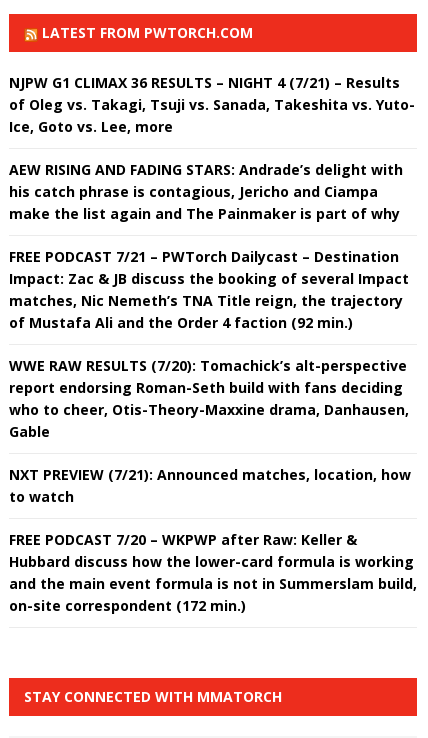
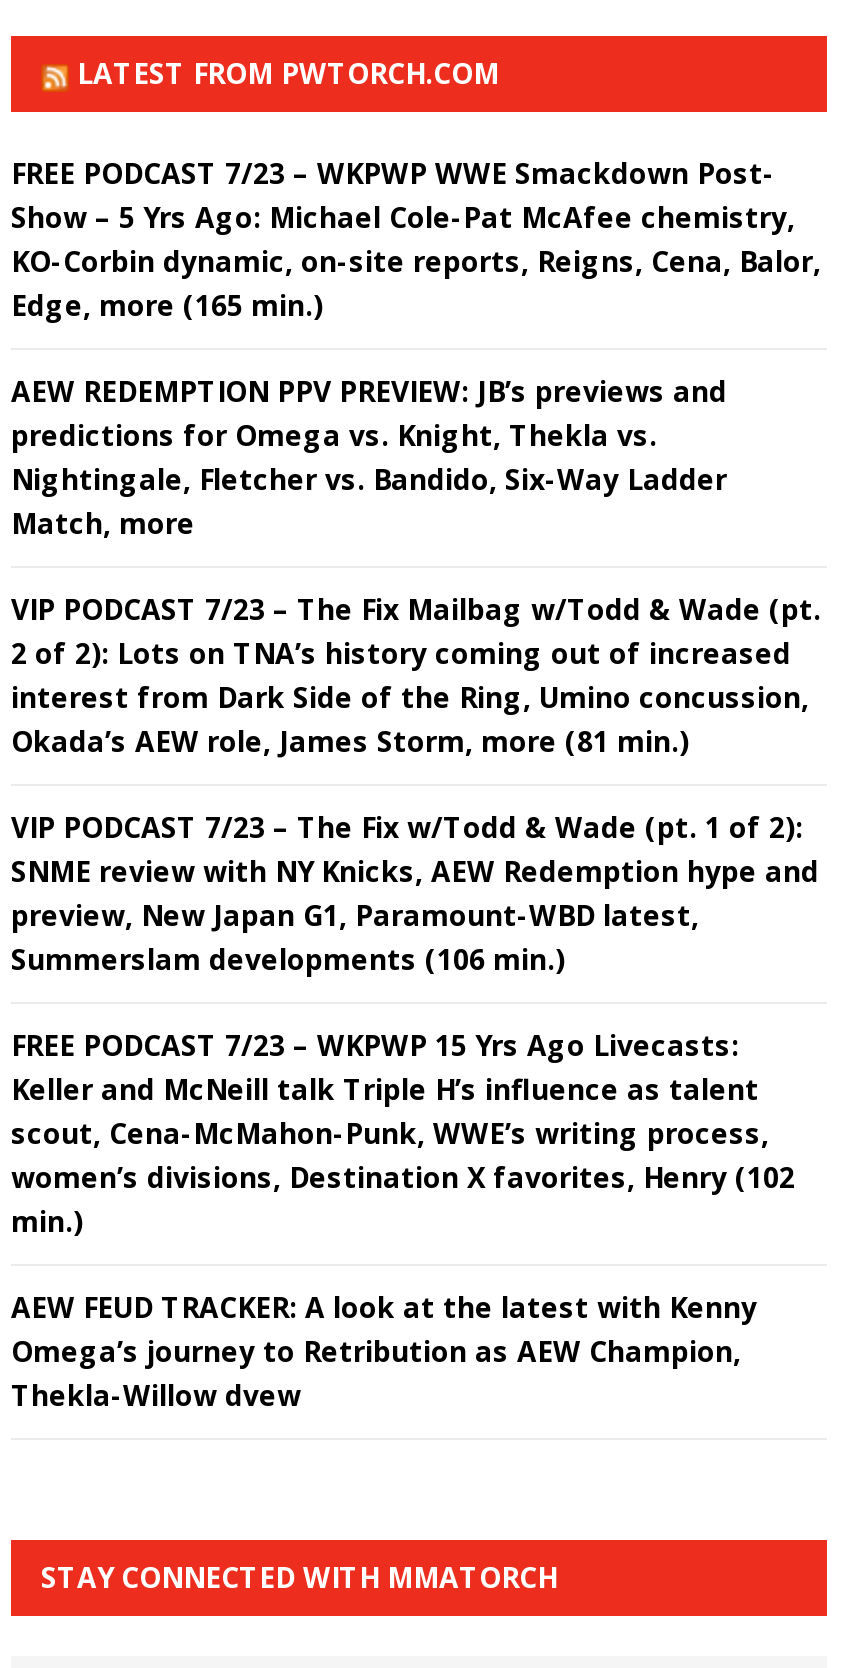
[9,73,415,136] NJPW G1 CLIMAX 36 RESULTS – NIGHT 4 (7/21) – Results | of Oleg vs. Takagi, Tsuji vs. Sanada, Takeshita vs. Yuto- | Ice, Goto vs. Lee, more -> [11,154,821,324] FREE PODCAST 7/23 – WKPWP WWE Smackdown Post- | Show – 5 Yrs Ago: Michael Cole-Pat McAfee chemistry, | KO-Corbin dynamic, on-site reports, Reigns, Cena, Balor, | Edge, more (165 min.)
[9,160,403,223] AEW RISING AND FADING STARS: Andrade’s delight with | his catch phrase is contagious, Jericho and Ciampa | make the list again and The Painmaker is part of why -> [11,372,727,542] AEW REDEMPTION PPV PREVIEW: JB’s previews and | predictions for Omega vs. Knight, Thekla vs. | Nightingale, Fletcher vs. Bandido, Six-Way Ladder | Match, more
[9,247,409,332] FREE PODCAST 7/21 – PWTorch Dailycast – Destination | Impact: Zac & JB discuss the booking of several Impact | matches, Nic Nemeth’s TNA Title reign, the trajectory | of Mustafa Ali and the Order 4 faction (92 min.) -> [11,590,821,760] VIP PODCAST 7/23 – The Fix Mailbag w/Todd & Wade (pt. | 2 of 2): Lots on TNA’s history coming out of increased | interest from Dark Side of the Ring, Umino concussion, | Okada’s AEW role, James Storm, more (81 min.)
[9,356,409,441] WWE RAW RESULTS (7/20): Tomachick’s alt-perspective | report endorsing Roman-Seth build with fans deciding | who to cheer, Otis-Theory-Maxxine drama, Danhausen, | Gable -> [11,808,819,978] VIP PODCAST 7/23 – The Fix w/Todd & Wade (pt. 1 of 2): | SNME review with NY Knicks, AEW Redemption hype and | preview, New Japan G1, Paramount-WBD latest, | Summerslam developments (106 min.)
[9,465,411,506] NXT PREVIEW (7/21): Announced matches, location, how | to watch -> [11,1026,795,1240] FREE PODCAST 7/23 – WKPWP 15 Yrs Ago Livecasts: | Keller and McNeill talk Triple H’s influence as talent | scout, Cena-McMahon-Punk, WWE’s writing process, | women’s divisions, Destination X favorites, Henry (102 | min.)
[9,530,417,615] FREE PODCAST 7/20 – WKPWP after Raw: Keller & | Hubbard discuss how the lower-card formula is working | and the main event formula is not in Summerslam build, | on-site correspondent (172 min.) -> [11,1288,757,1414] AEW FEUD TRACKER: A look at the latest with Kenny | Omega’s journey to Retribution as AEW Champion, | Thekla-Willow dvew

